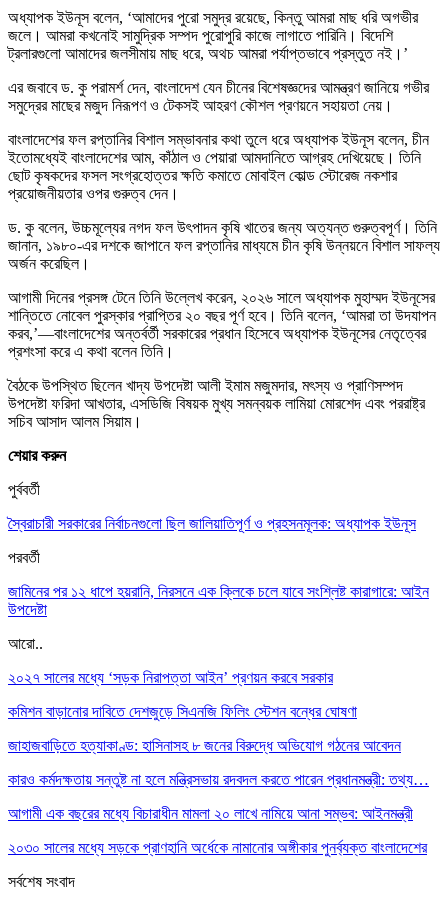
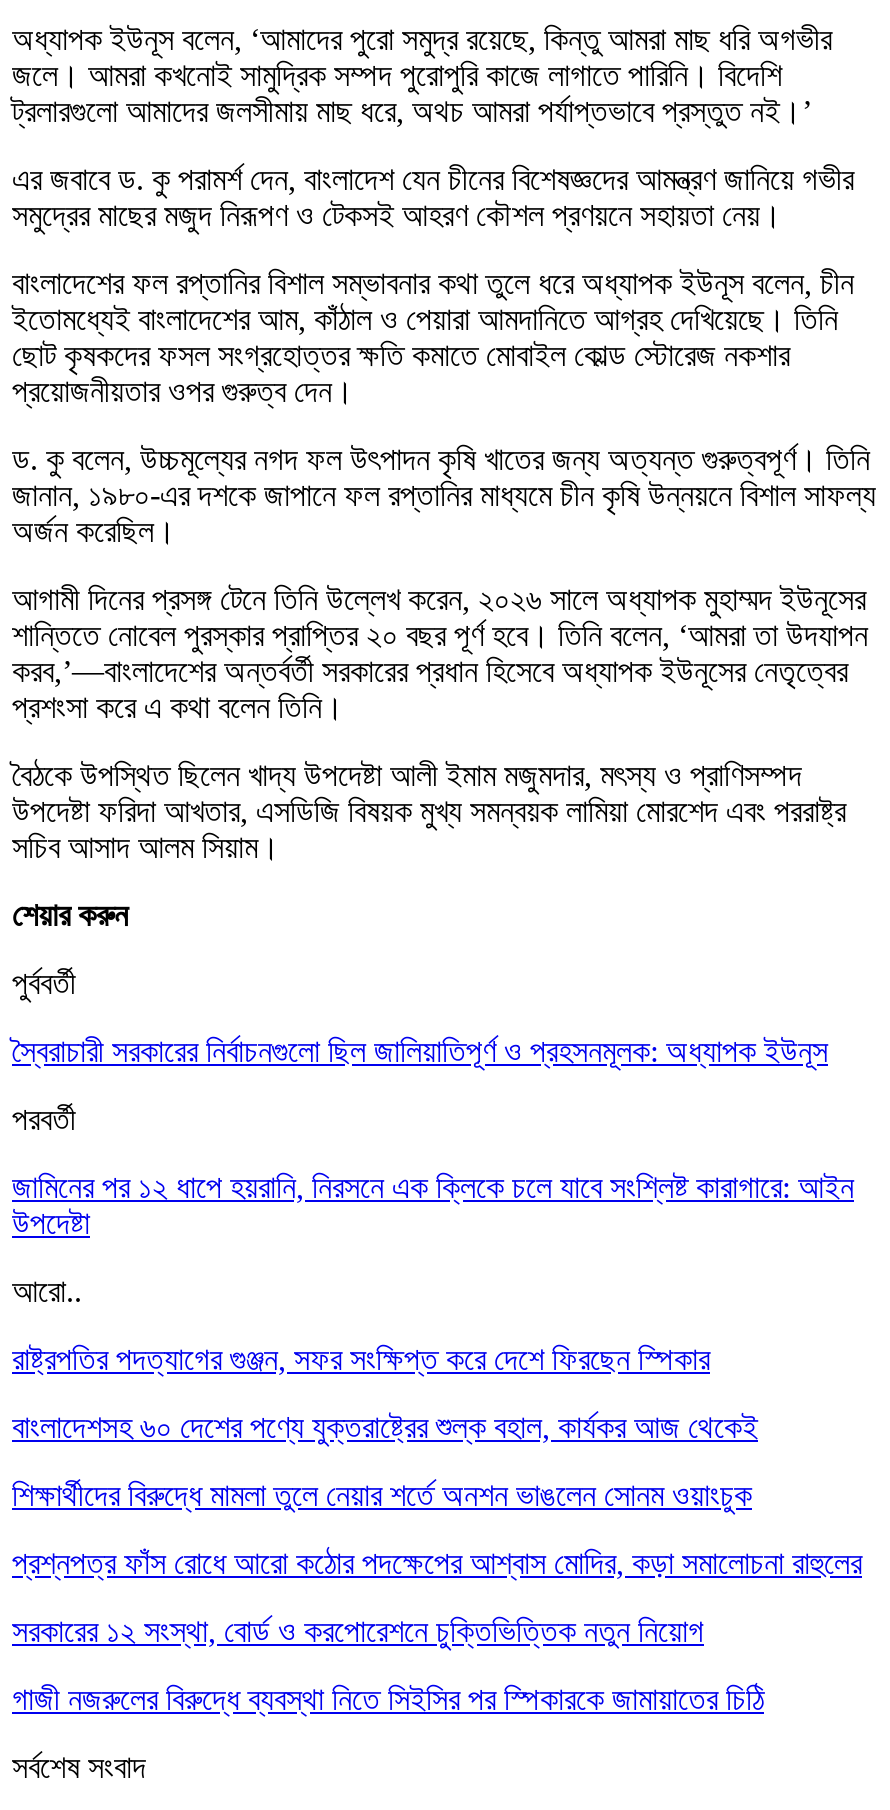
[8,669,333,686] ২০২৭ সালের মধ্যে ‘সড়ক নিরাপত্তা আইন’ প্রণয়ন করবে সরকার -> [12,1342,710,1376] রাষ্ট্রপতির পদত্যাগের গুঞ্জন, সফর সংক্ষিপ্ত করে দেশে ফিরছেন স্পিকার
[8,703,357,720] কমিশন বাড়ানোর দাবিতে দেশজুড়ে সিএনজি ফিলিং স্টেশন বন্ধের ঘোষণা -> [12,1410,758,1444] বাংলাদেশসহ ৬০ দেশের পণ্যে যুক্তরাষ্ট্রের শুল্ক বহাল, কার্যকর আজ থেকেই
[8,737,401,754] জাহাজবাড়িতে হত্যাকাণ্ড: হাসিনাসহ ৮ জনের বিরুদ্ধে অভিযোগ গঠনের আবেদন -> [12,1478,752,1512] শিক্ষার্থীদের বিরুদ্ধে মামলা তুলে নেয়ার শর্তে অনশন ভাঙলেন সোনম ওয়াংচুক
[8,771,429,788] কারও কর্মদক্ষতায় সন্তুষ্ট না হলে মন্ত্রিসভায় রদবদল করতে পারেন প্রধানমন্ত্রী: তথ্য… -> [12,1546,862,1580] প্রশ্নপত্র ফাঁস রোধে আরো কঠোর পদক্ষেপের আশ্বাস মোদির, কড়া সমালোচনা রাহুলের
[8,805,413,822] আগামী এক বছরের মধ্যে বিচারাধীন মামলা ২০ লাখে নামিয়ে আনা সম্ভব: আইনমন্ত্রী -> [12,1614,704,1648] সরকারের ১২ সংস্থা, বোর্ড ও করপোরেশনে চুক্তিভিত্তিক নতুন নিয়োগ
[8,839,427,856] ২০৩০ সালের মধ্যে সড়কে প্রাণহানি অর্ধেকে নামানোর অঙ্গীকার পুনর্ব্যক্ত বাংলাদেশের -> [12,1682,764,1716] গাজী নজরুলের বিরুদ্ধে ব্যবস্থা নিতে সিইসির পর স্পিকারকে জামায়াতের চিঠি

